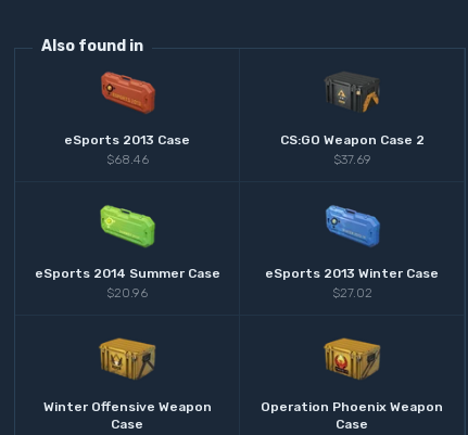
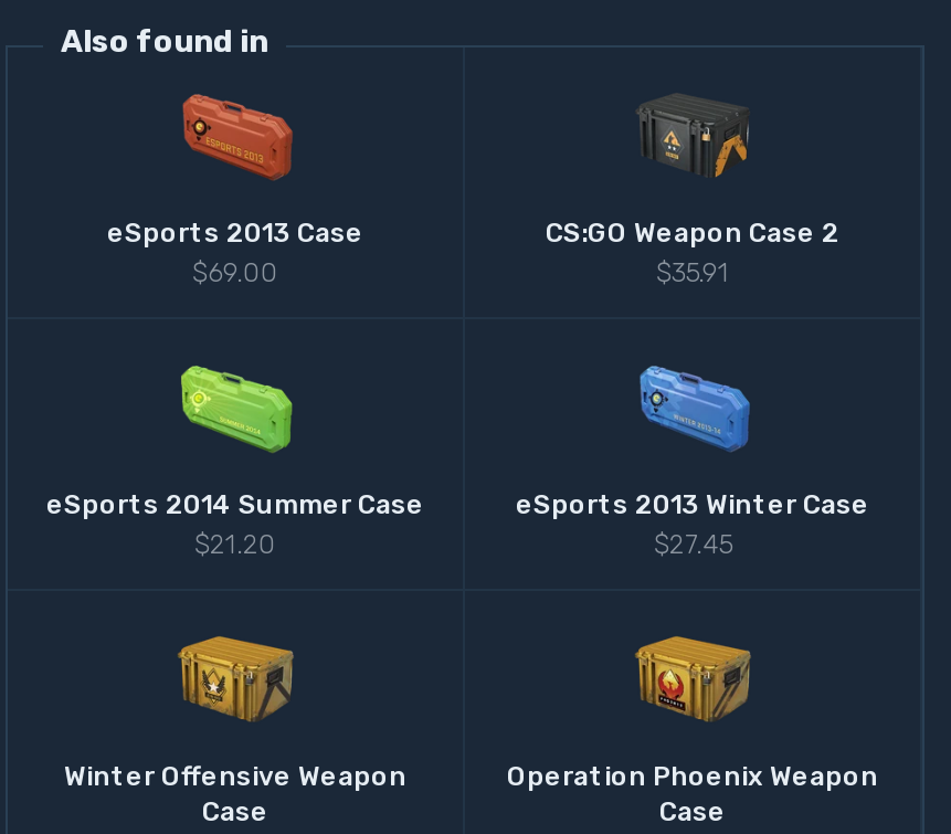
[106,152,148,167] $68.46 -> [192,257,278,288] $69.00
[333,152,371,167] $37.69 -> [656,257,729,288] $35.91
[106,285,148,300] $20.96 -> [194,529,276,560] $21.20
[332,285,372,300] $27.02 -> [654,529,731,560] $27.45

